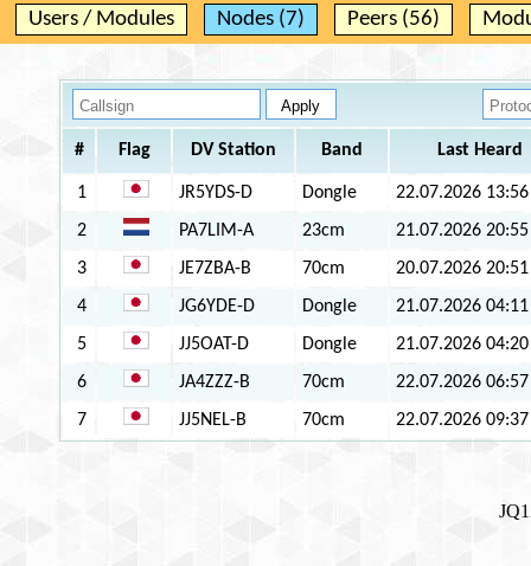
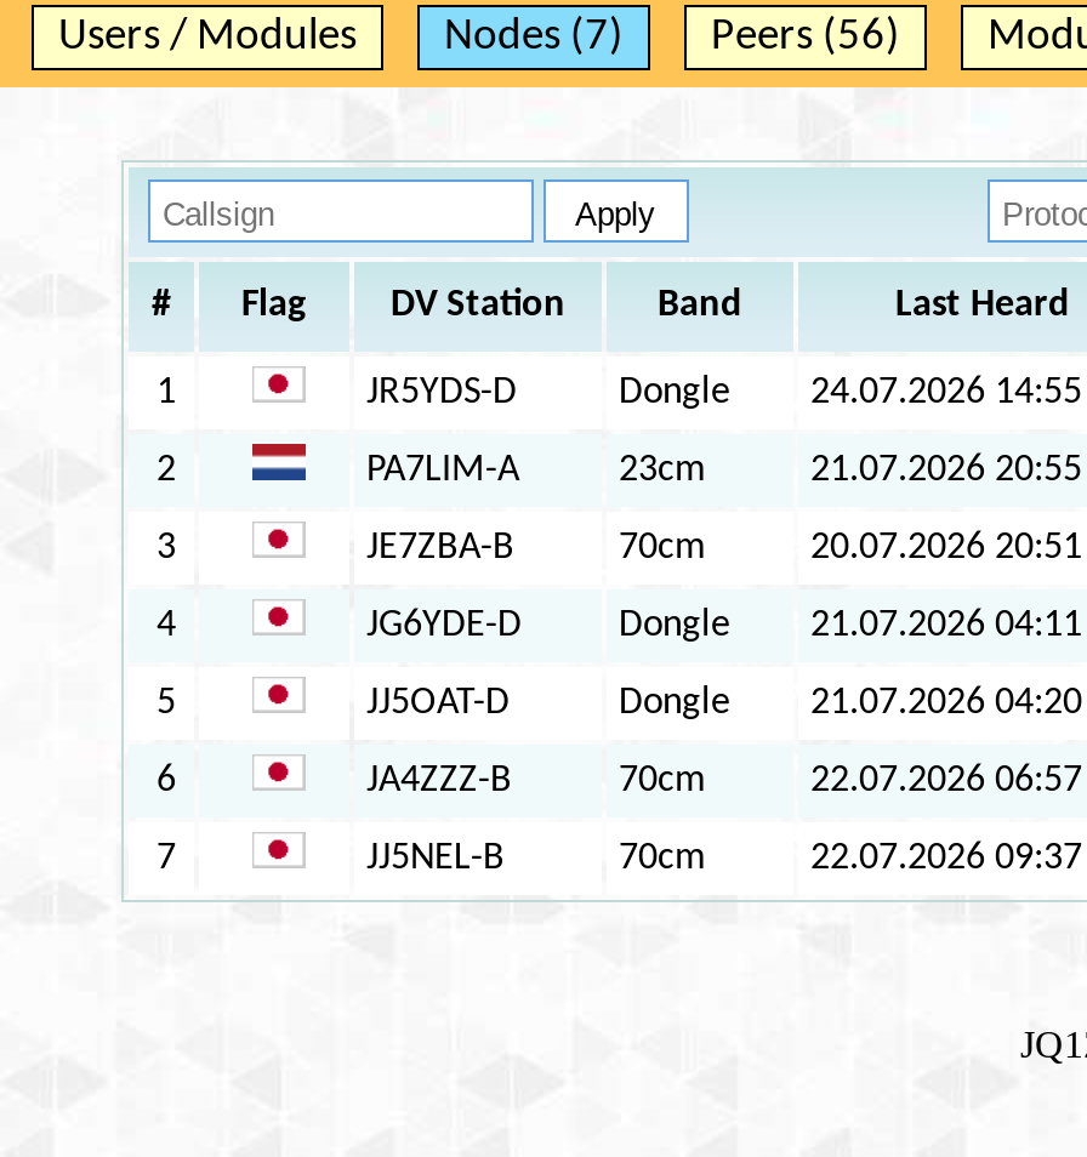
[396,184,529,202] 22.07.2026 13:56 -> [810,374,1082,412] 24.07.2026 14:55

